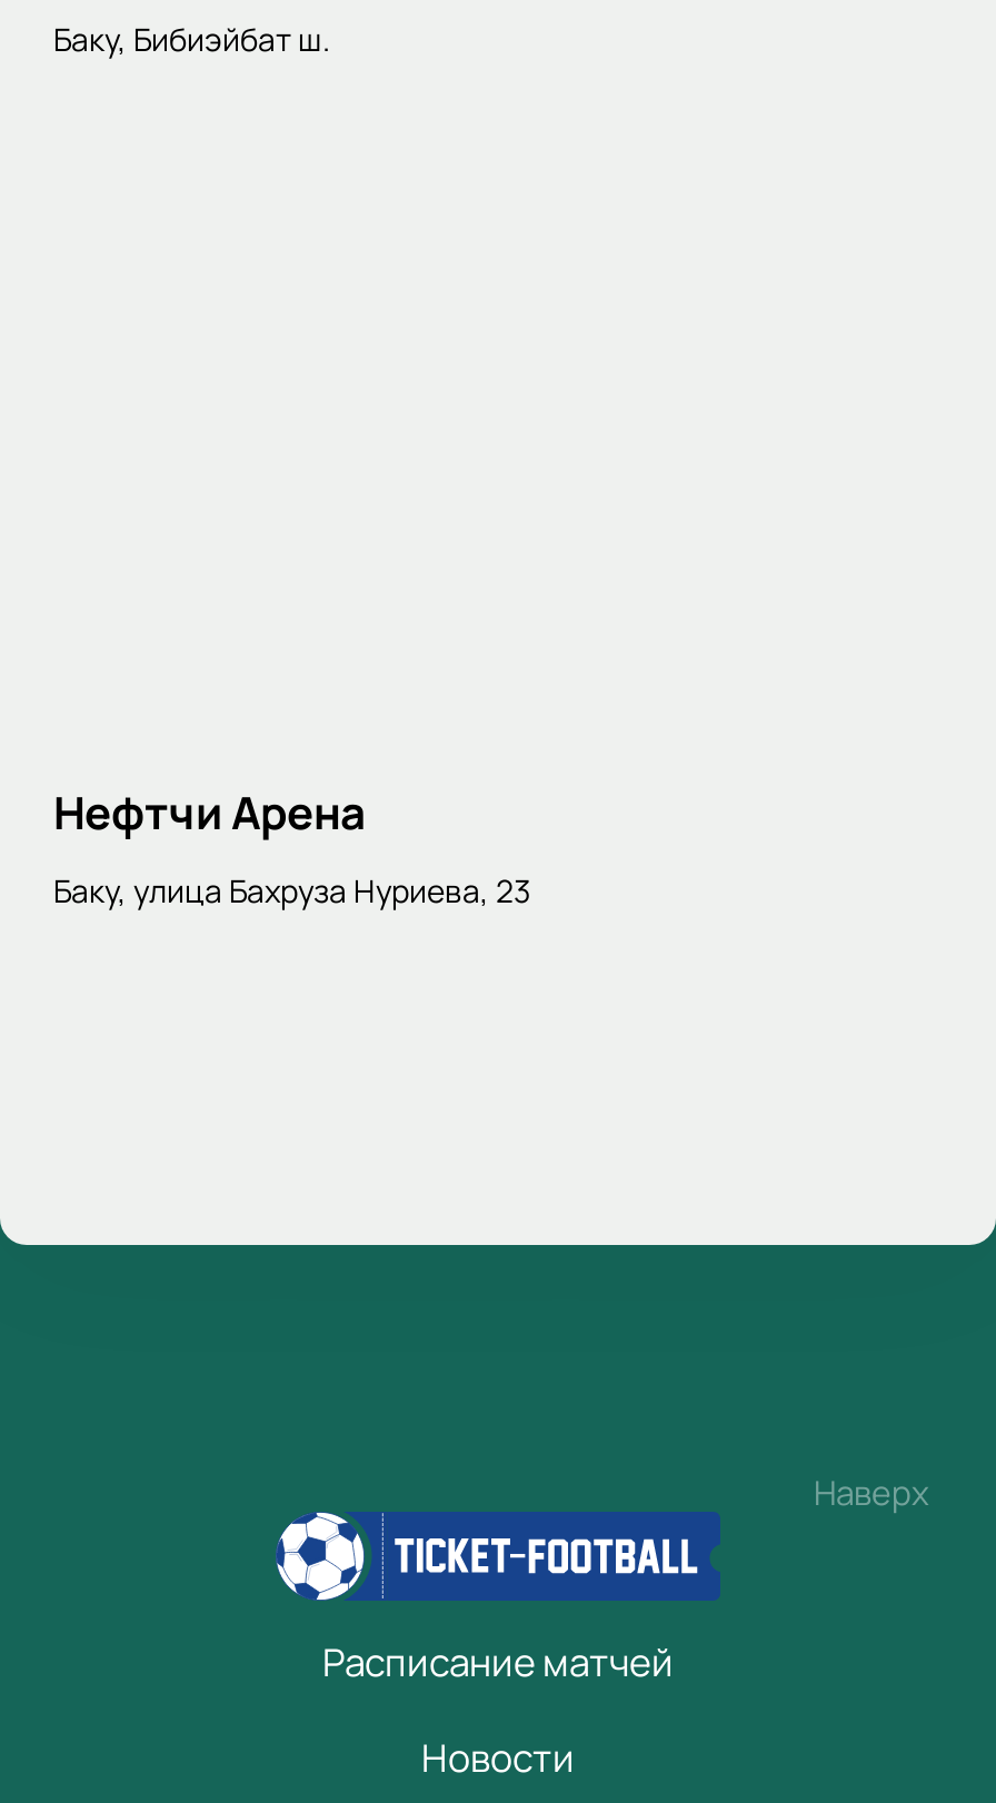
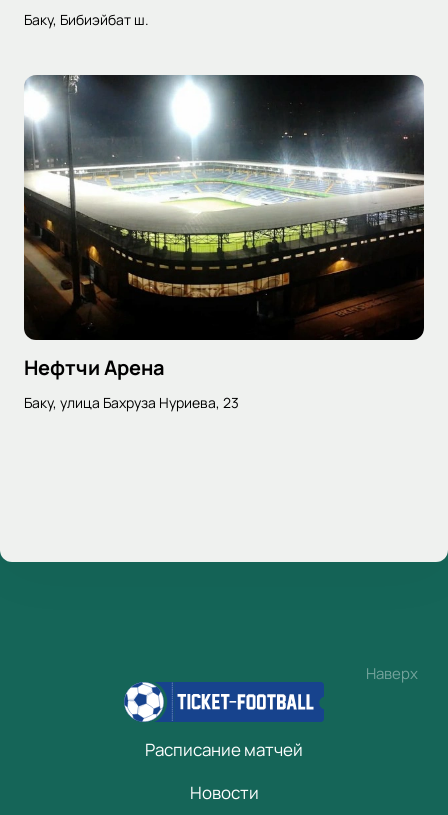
none -> [23,74,425,341] [image]

